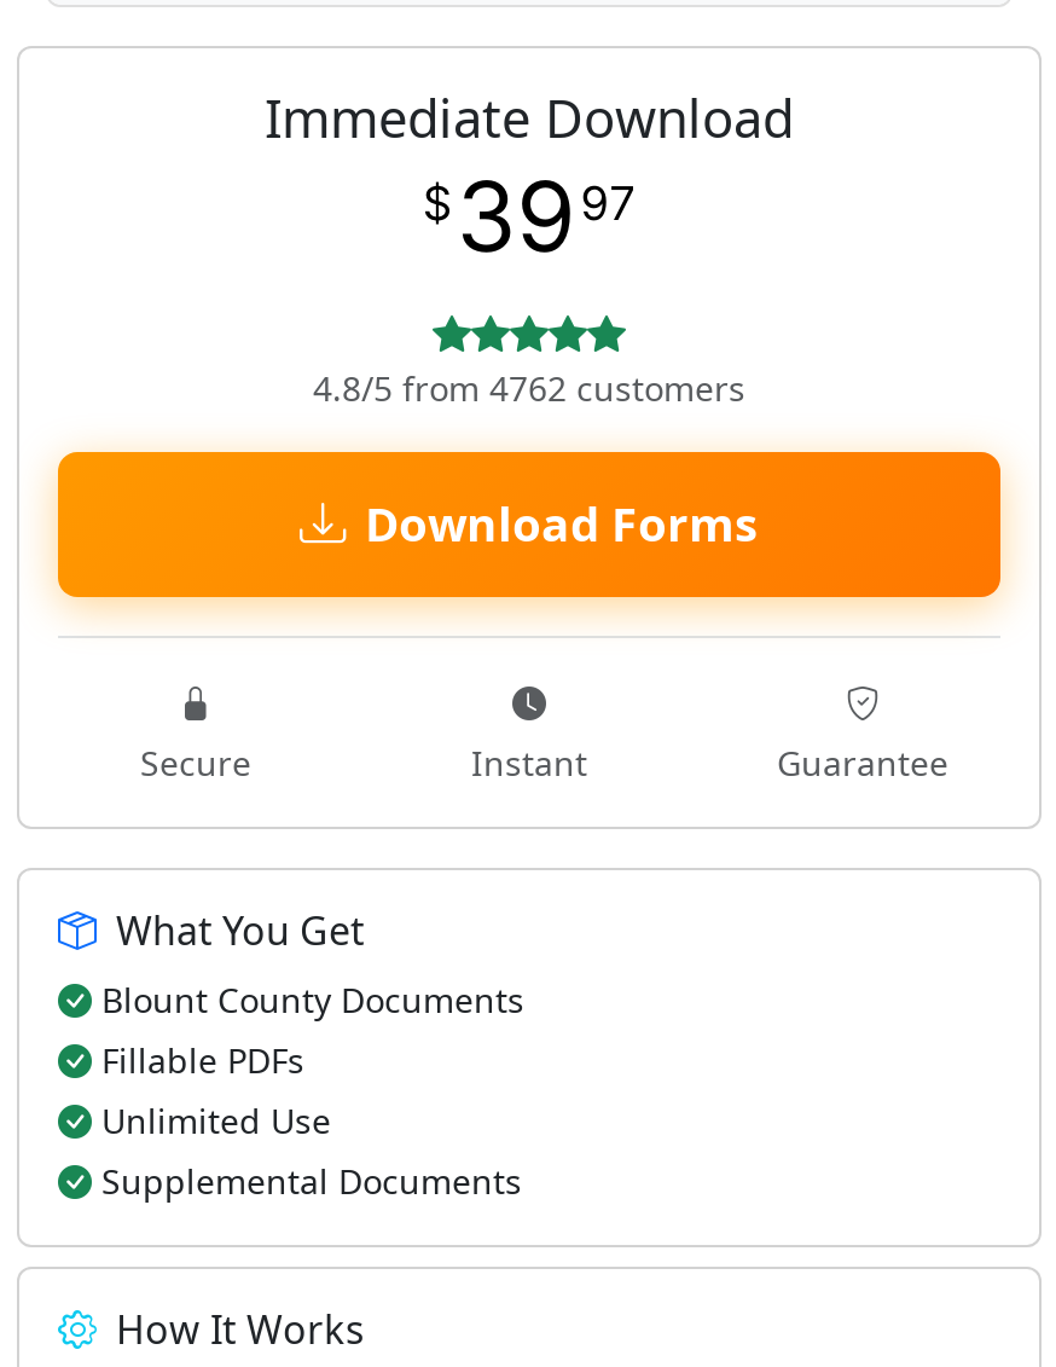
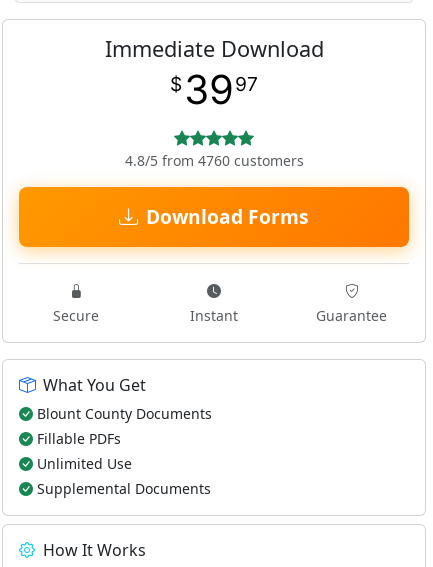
[313,365,745,411] 4.8/5 from 4762 customers -> [124,151,303,170] 4.8/5 from 4760 customers

